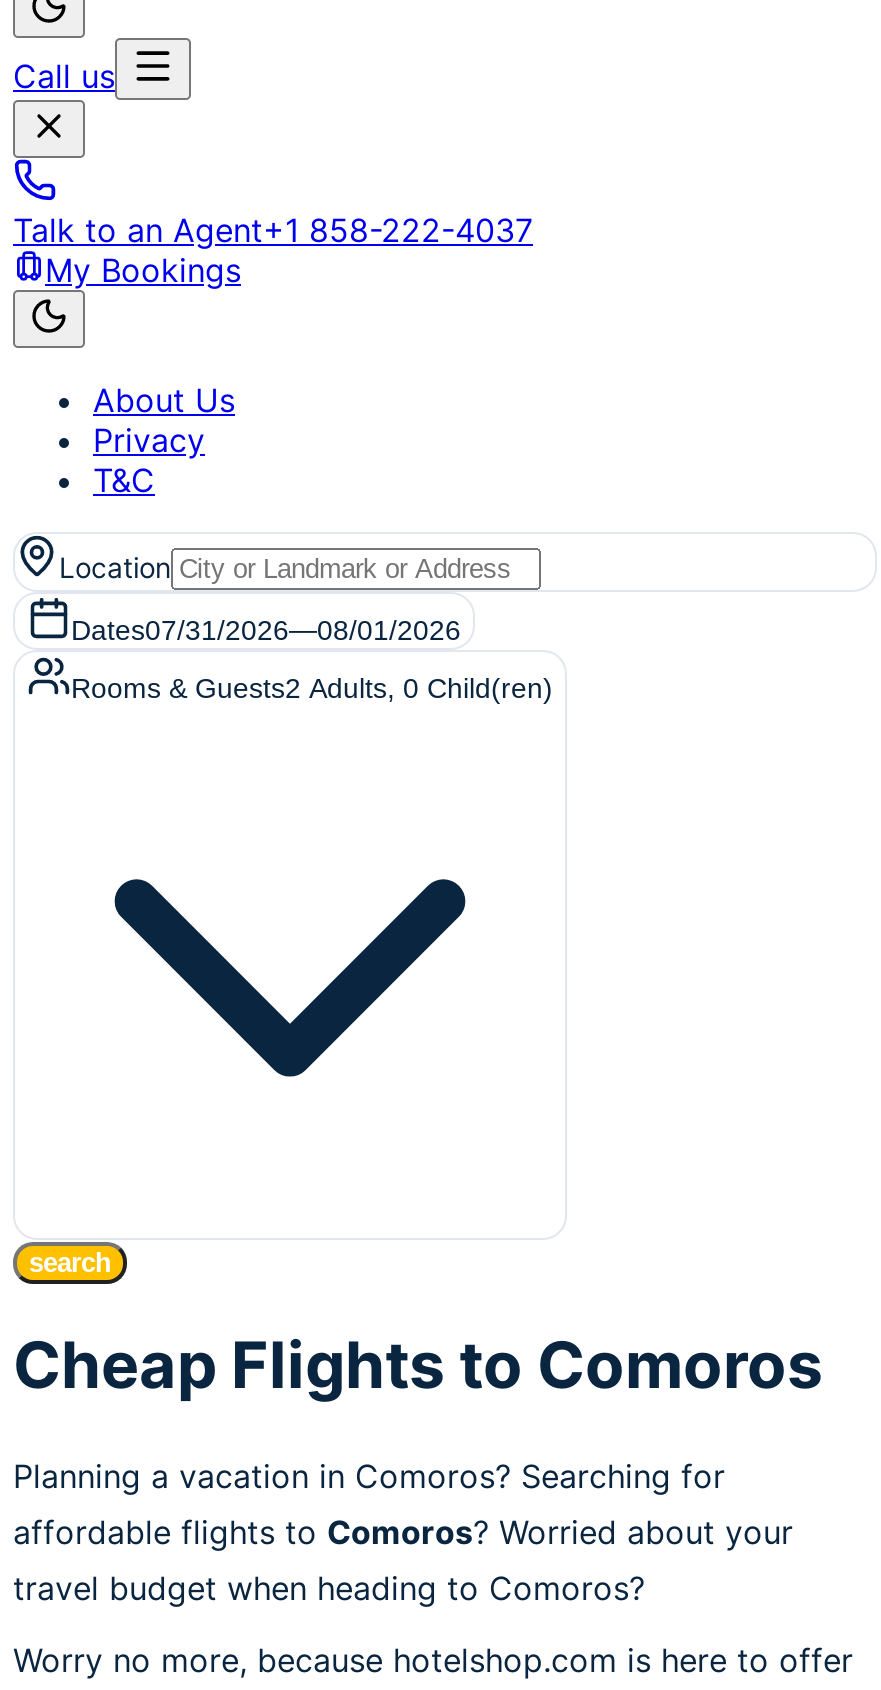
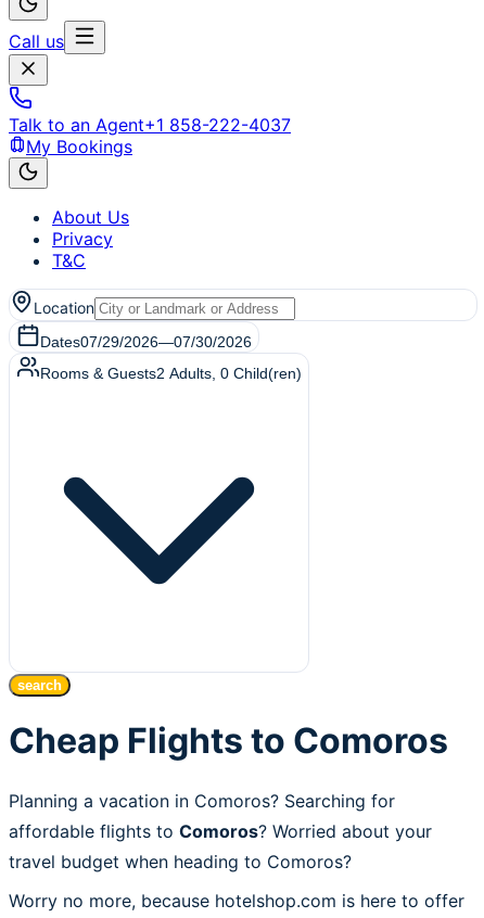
[71,614,461,646] Dates07/31/2026—08/01/2026 -> [40,333,252,350] Dates07/29/2026—07/30/2026

